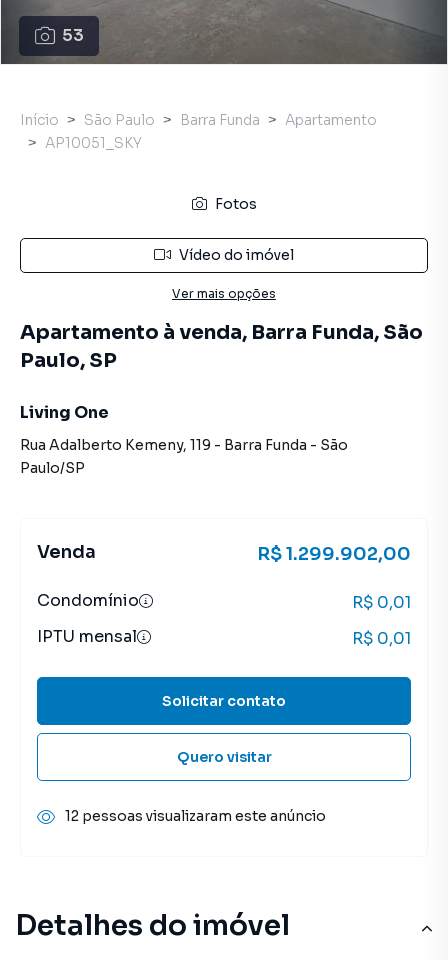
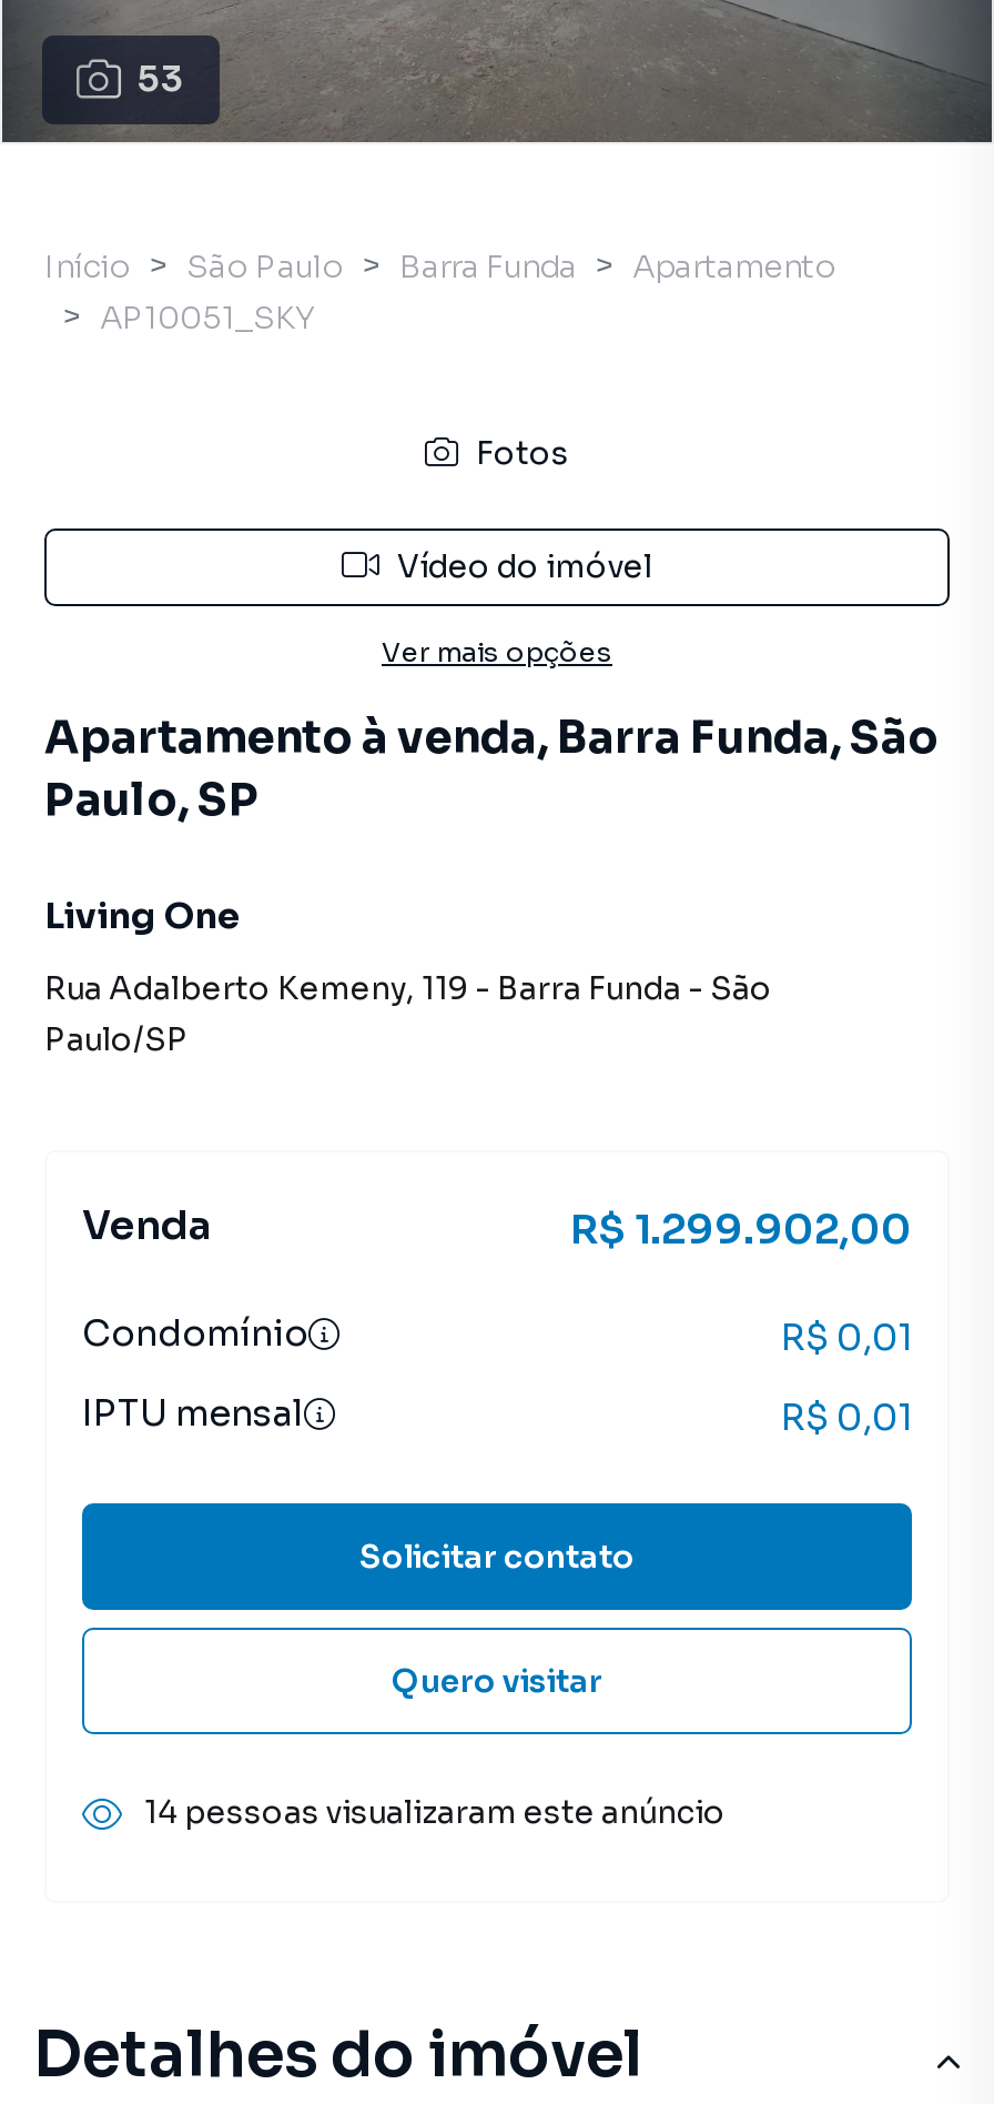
[65,807,326,825] 12 pessoas visualizaram este anúncio -> [144,1792,726,1832] 14 pessoas visualizaram este anúncio

